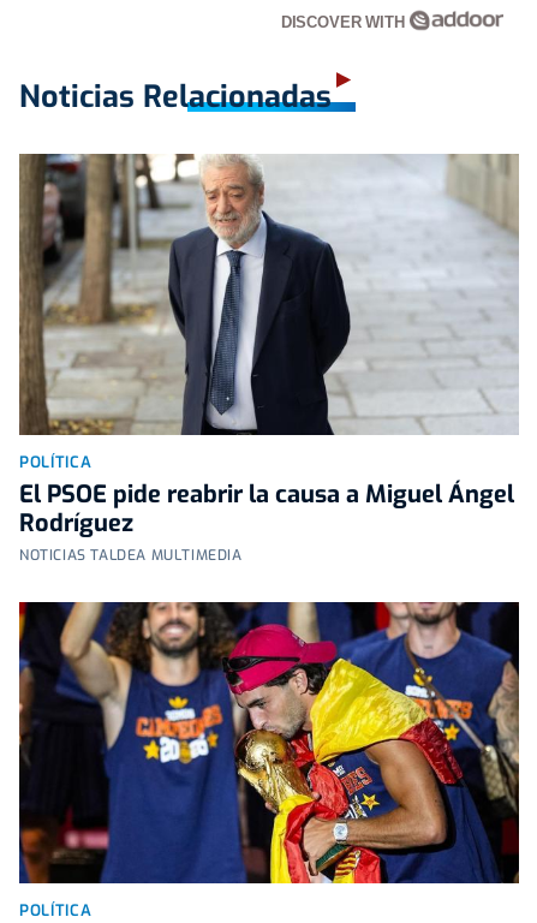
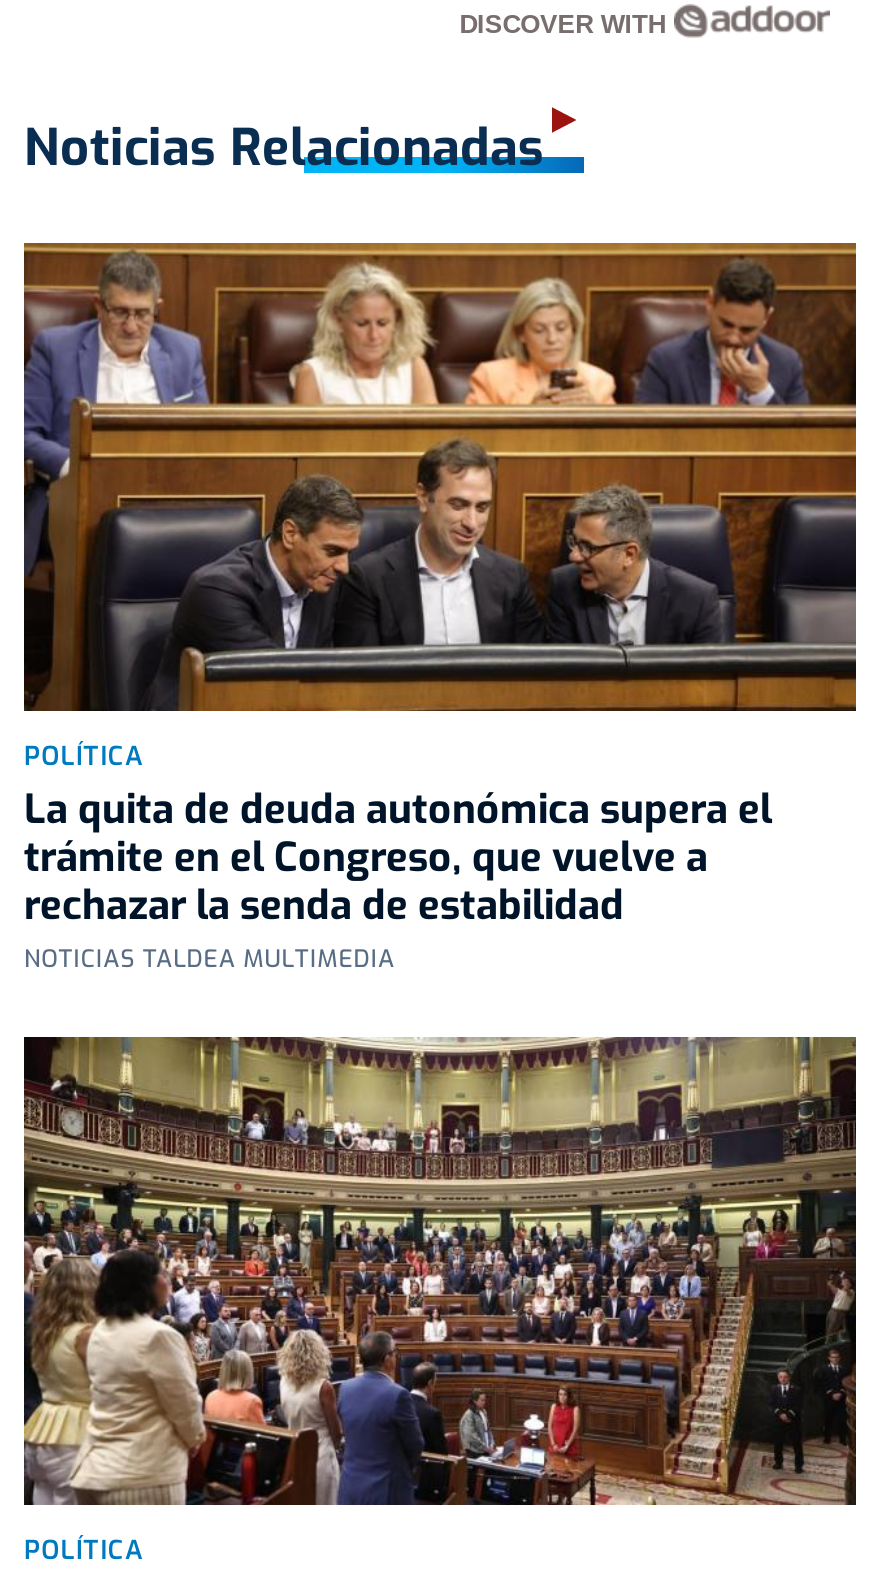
[18,153,519,539] [image] | El PSOE pide reabrir la causa a Miguel Ángel | Rodríguez -> [22,241,858,932] [image] | La quita de deuda autonómica supera el | trámite en el Congreso, que vuelve a | rechazar la senda de estabilidad
[18,601,520,885] [image] -> [22,1035,858,1507] [image]

